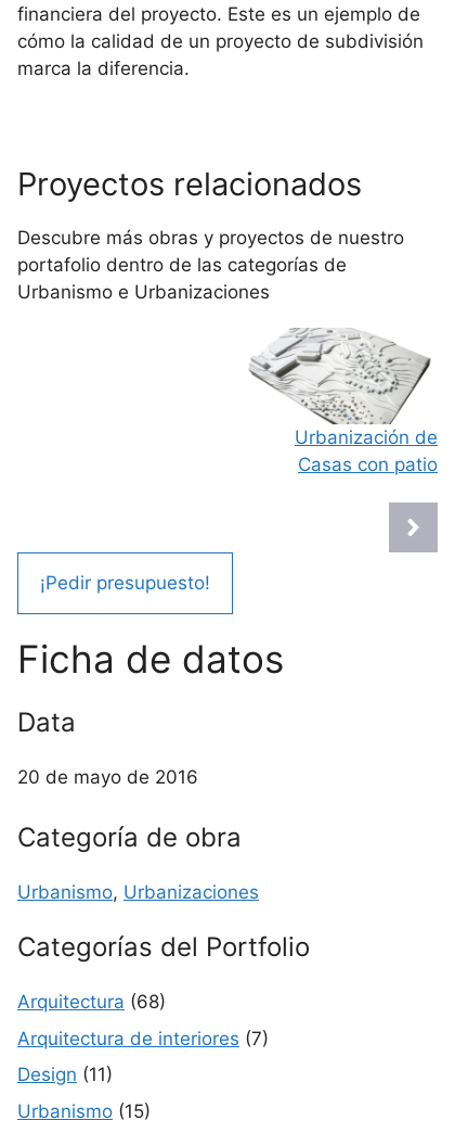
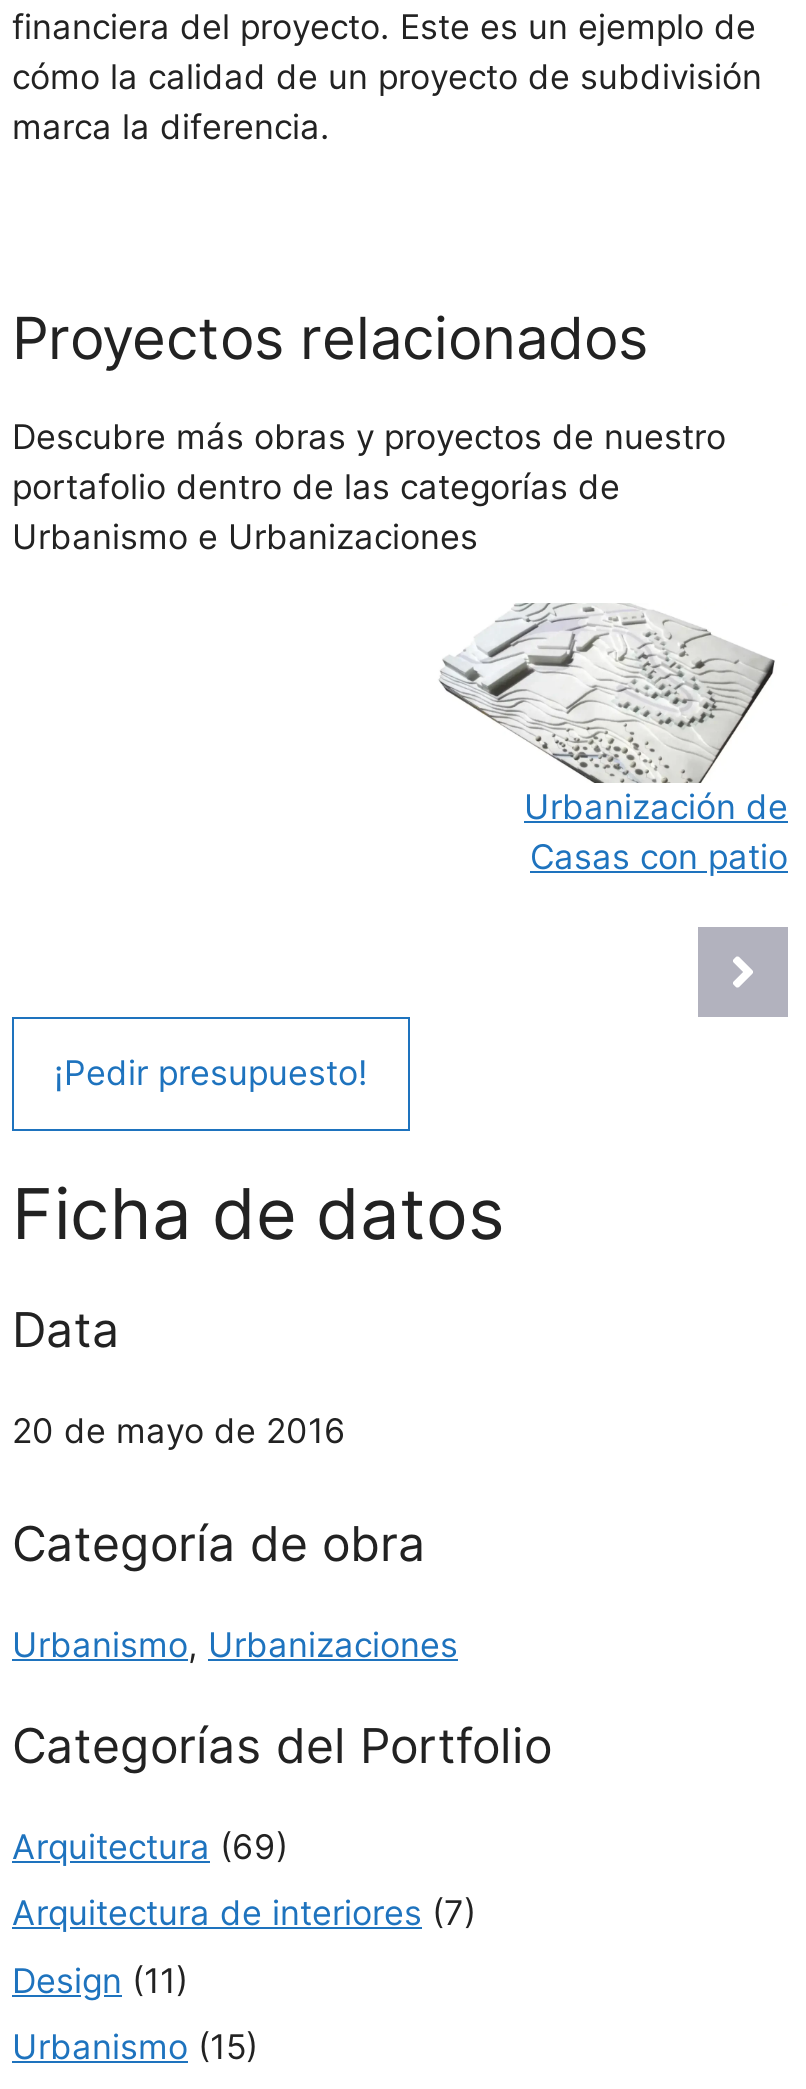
[17,991,166,1013] Arquitectura (68) -> [12,1826,288,1866] Arquitectura (69)

